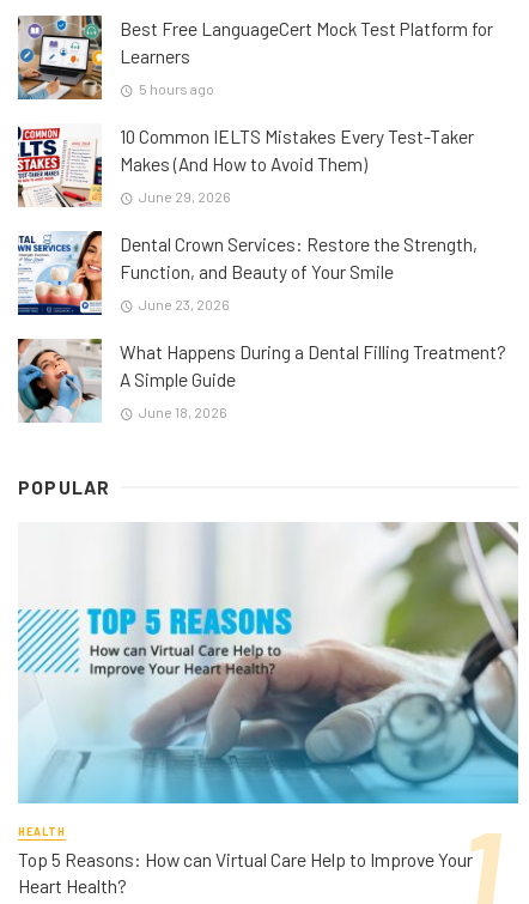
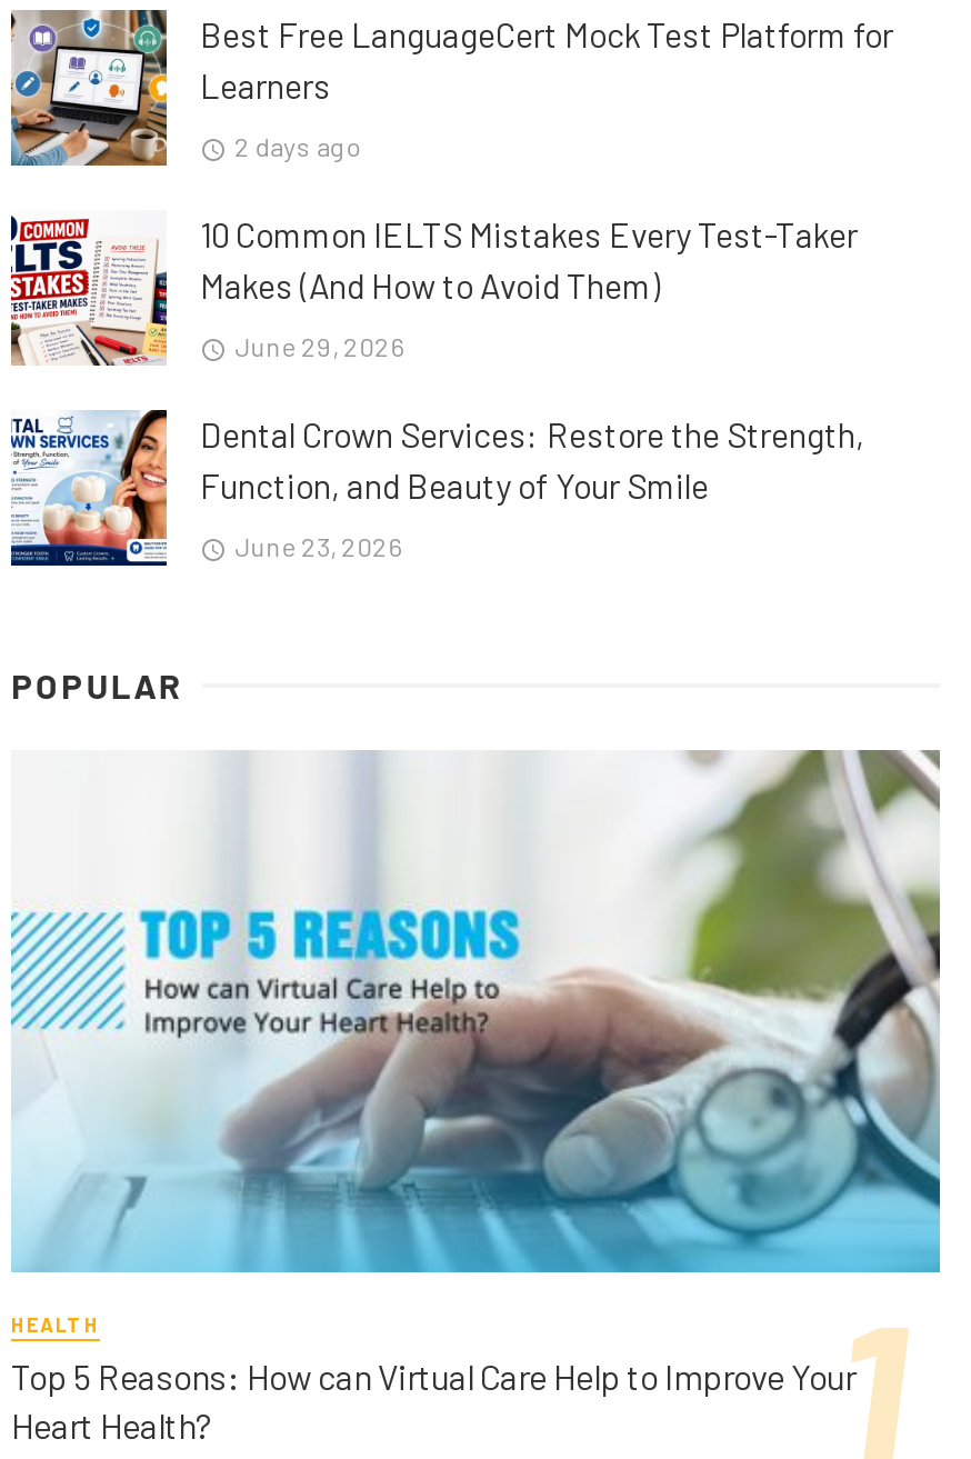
[138,80,214,97] 5 hours ago -> [235,130,361,162] 2 days ago
[17,338,506,424] [image] | What Happens During a Dental Filling Treatment? | A Simple Guide | June 18, 2026 -> none

